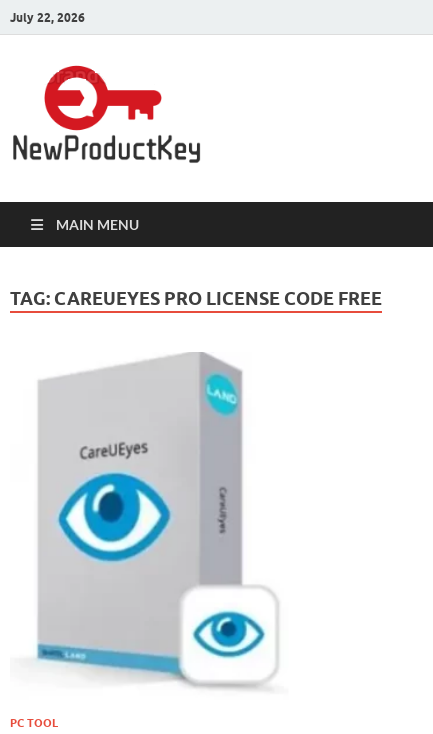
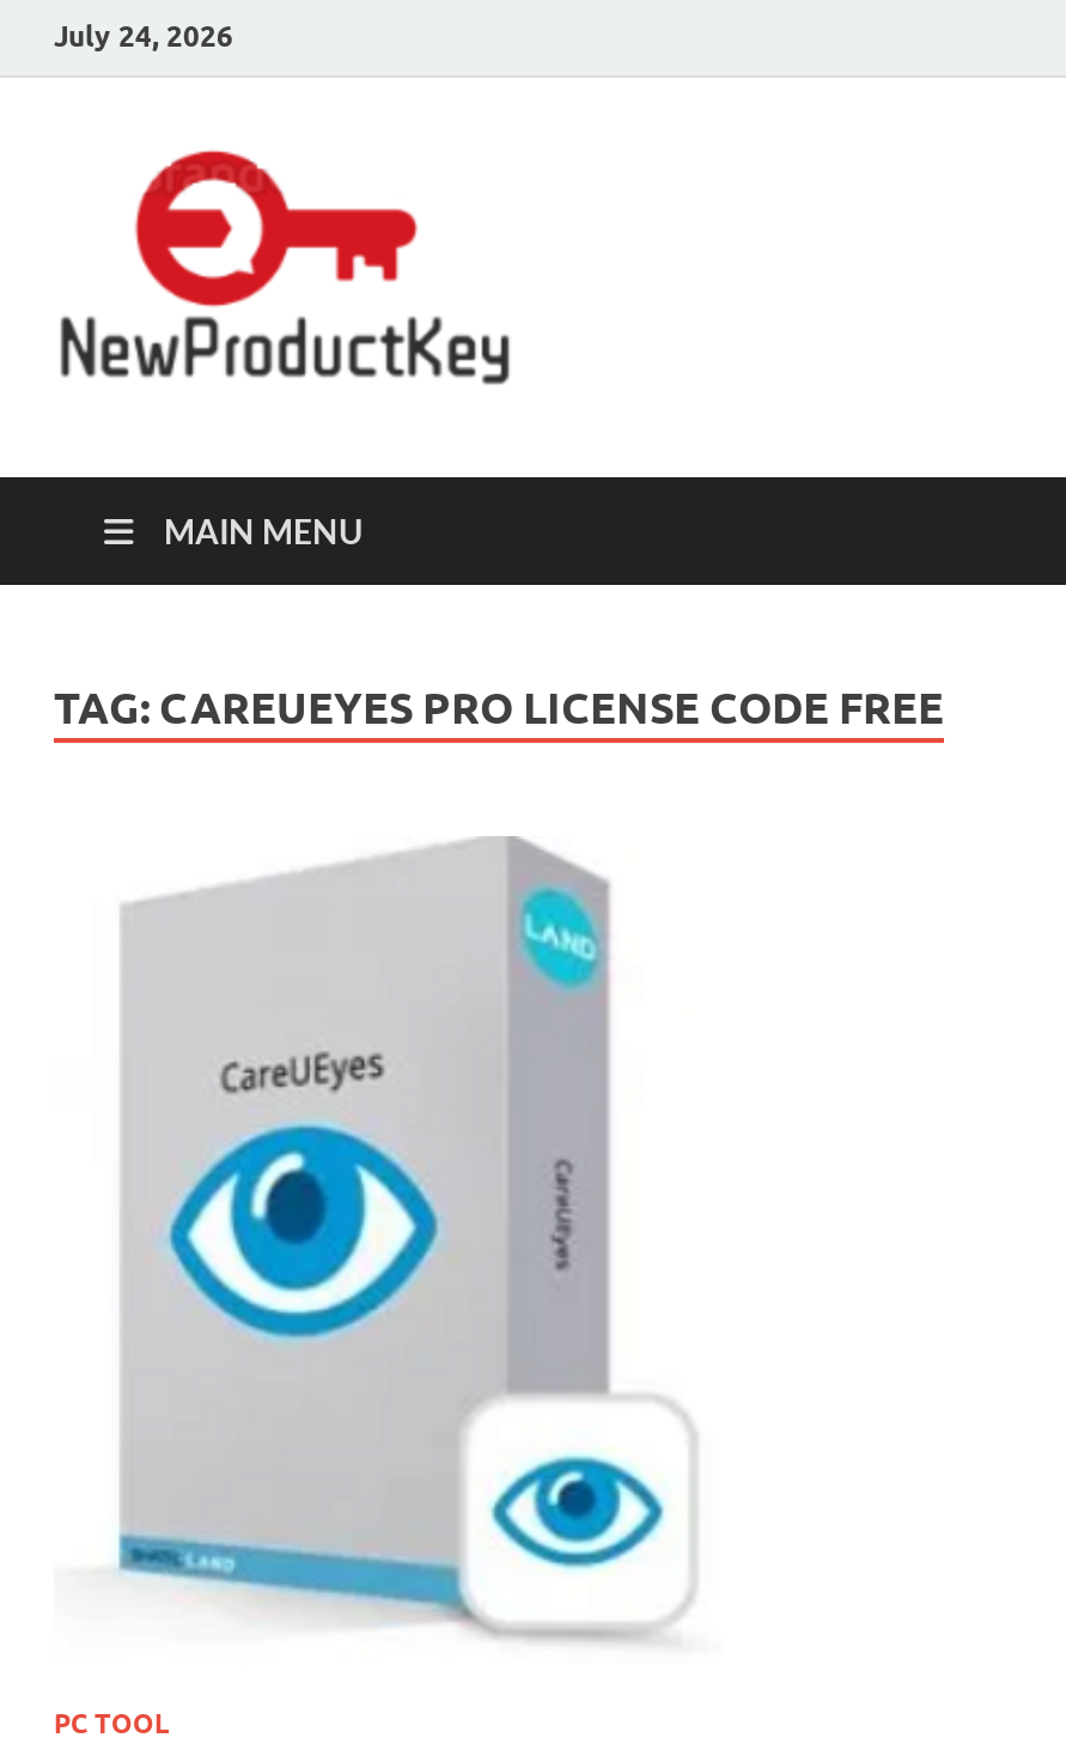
[10,9,85,24] July 22, 2026 -> [54,17,233,53] July 24, 2026

